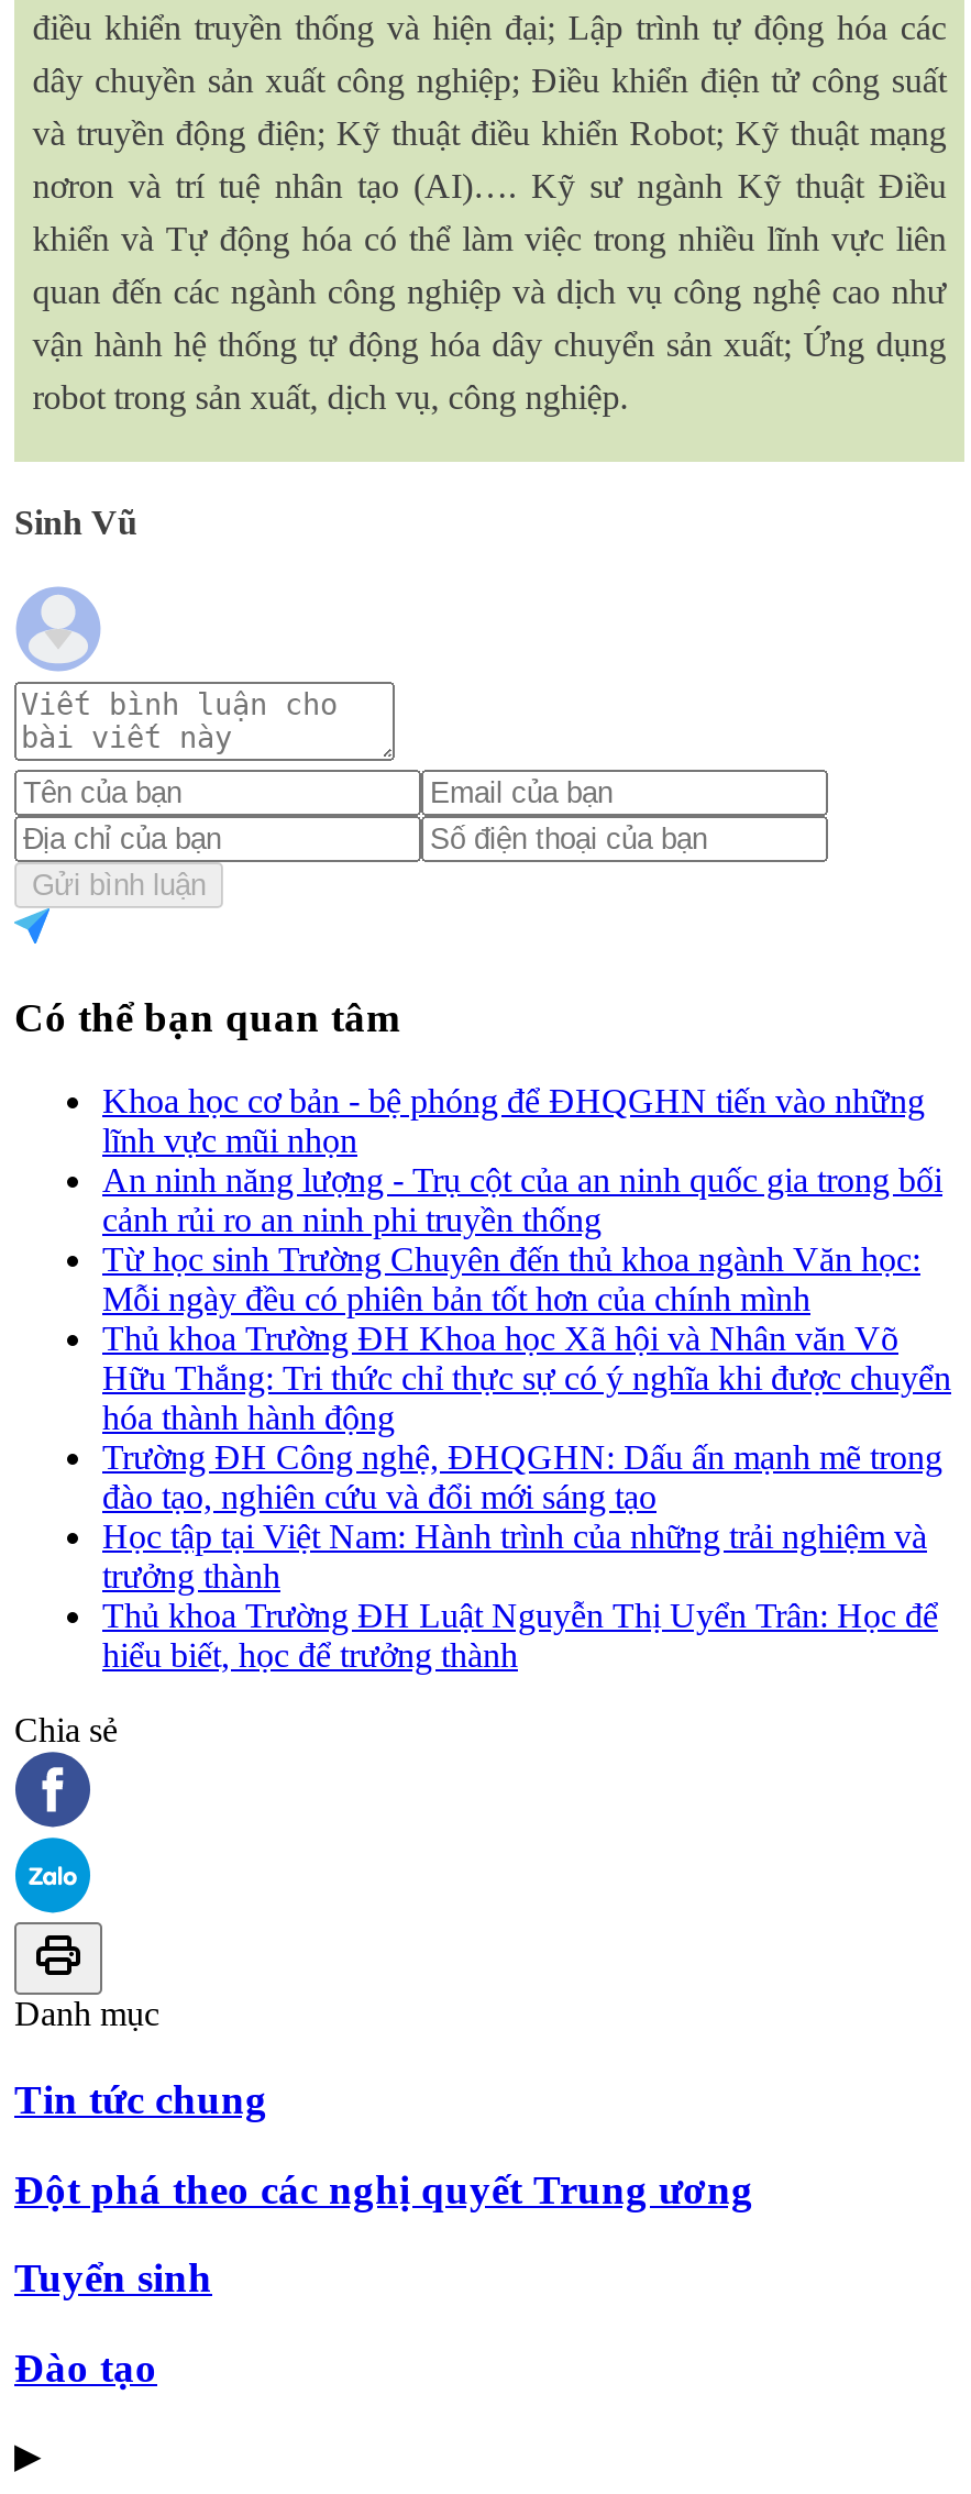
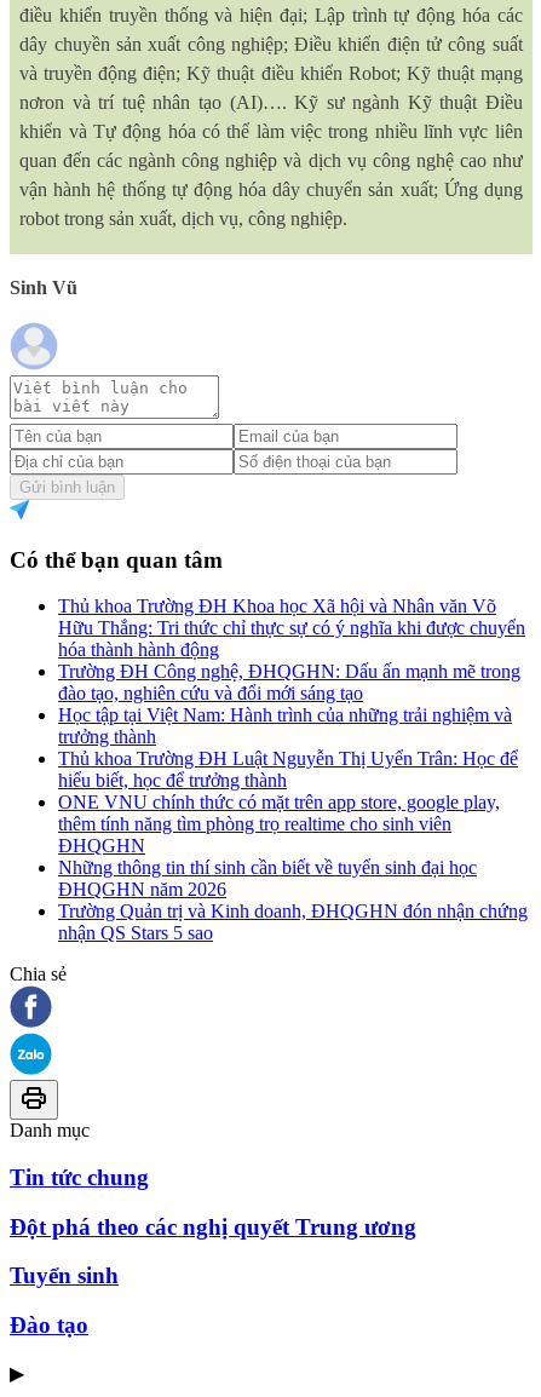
[102,1082,942,1318] Khoa học cơ bản - bệ phóng để ĐHQGHN tiến vào những | lĩnh vực mũi nhọn | An ninh năng lượng - Trụ cột của an ninh quốc gia trong bối | cảnh rủi ro an ninh phi truyền thống | Từ học sinh Trường Chuyên đến thủ khoa ngành Văn học: | Mỗi ngày đều có phiên bản tốt hơn của chính mình -> none
moved [102,1320,951,1674] -> [58,596,525,791]: Thủ khoa Trường ĐH Khoa học Xã hội và Nhân văn Võ | Hữu Thắng: Tri thức chỉ thực sự có ý nghĩa khi được chuyển | hóa thành hành động | ... | Thủ khoa Trường ĐH Luật Nguyễn Thị Uyển Trân: Học để | hiểu biết, học để trưởng thành
none -> [58,792,528,943] ONE VNU chính thức có mặt trên app store, google play, | thêm tính năng tìm phòng trọ realtime cho sinh viên | ĐHQGHN | Những thông tin thí sinh cần biết về tuyển sinh đại học | ĐHQGHN năm 2026 | Trường Quản trị và Kinh doanh, ĐHQGHN đón nhận chứng | nhận QS Stars 5 sao

